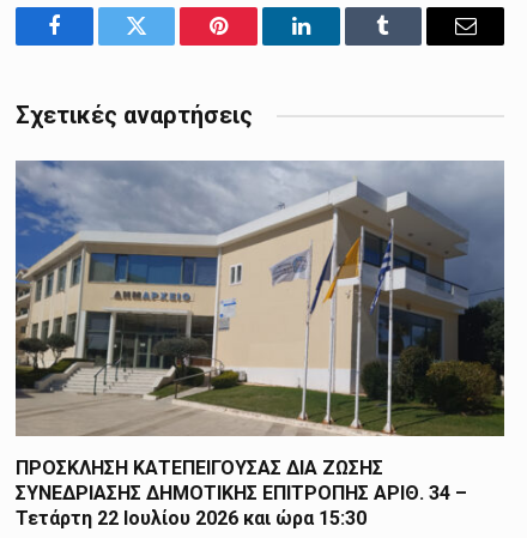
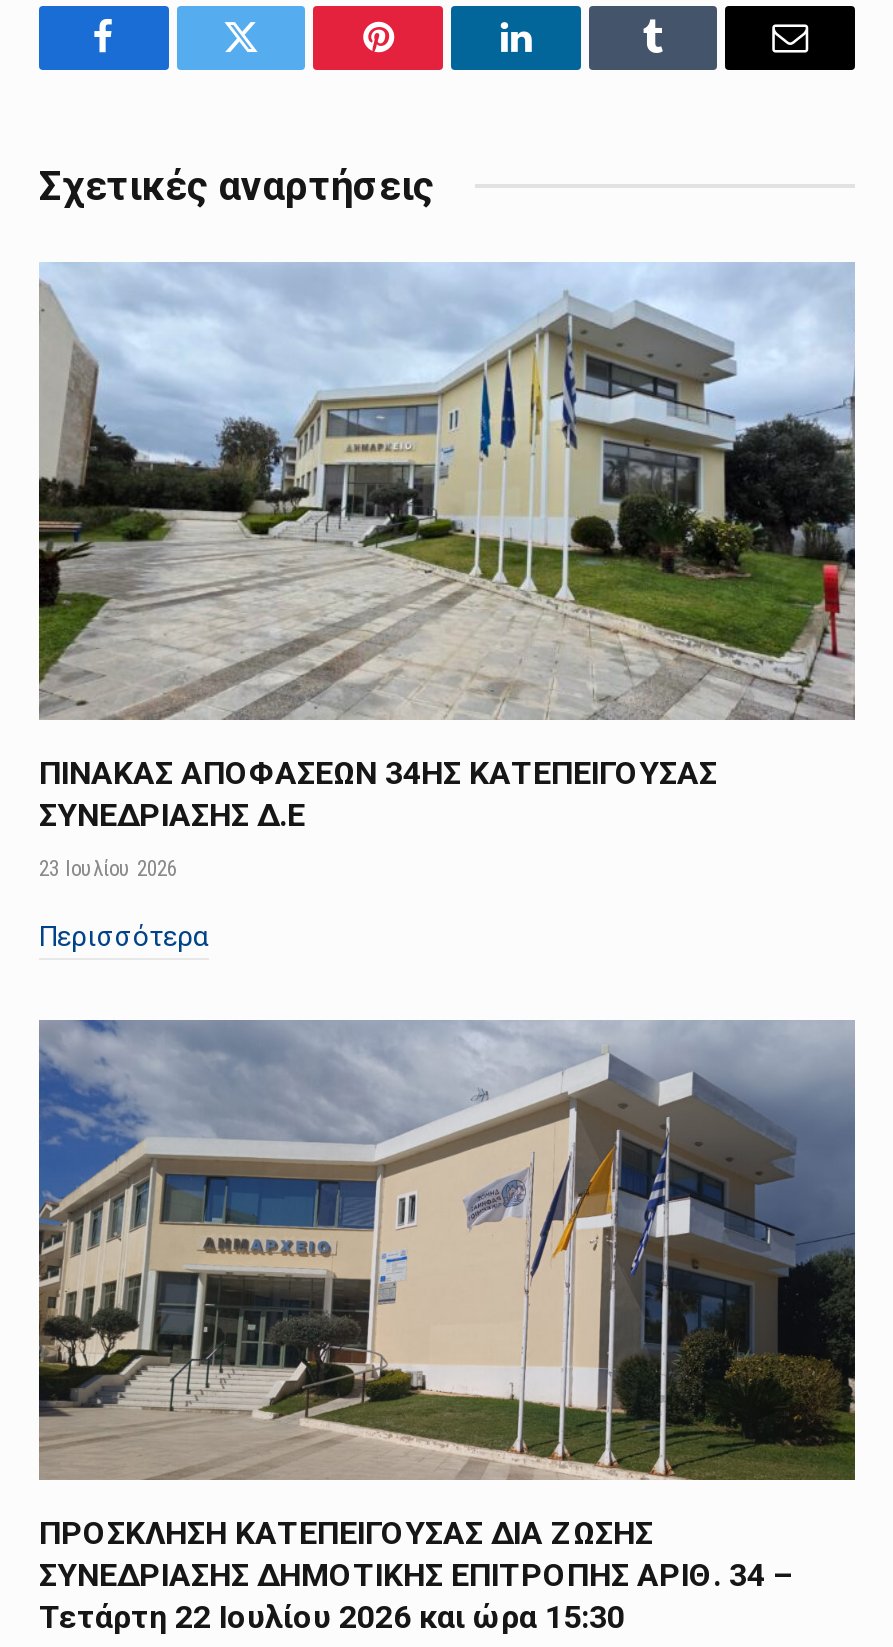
none -> [39,263,855,952] [image] | ΠΙΝΑΚΑΣ ΑΠΟΦΑΣΕΩΝ 34ΗΣ ΚΑΤΕΠΕΙΓΟΥΣΑΣ | ΣΥΝΕΔΡΙΑΣΗΣ Δ.Ε | 23 Ιουλίου 2026 | Περισσότερα

